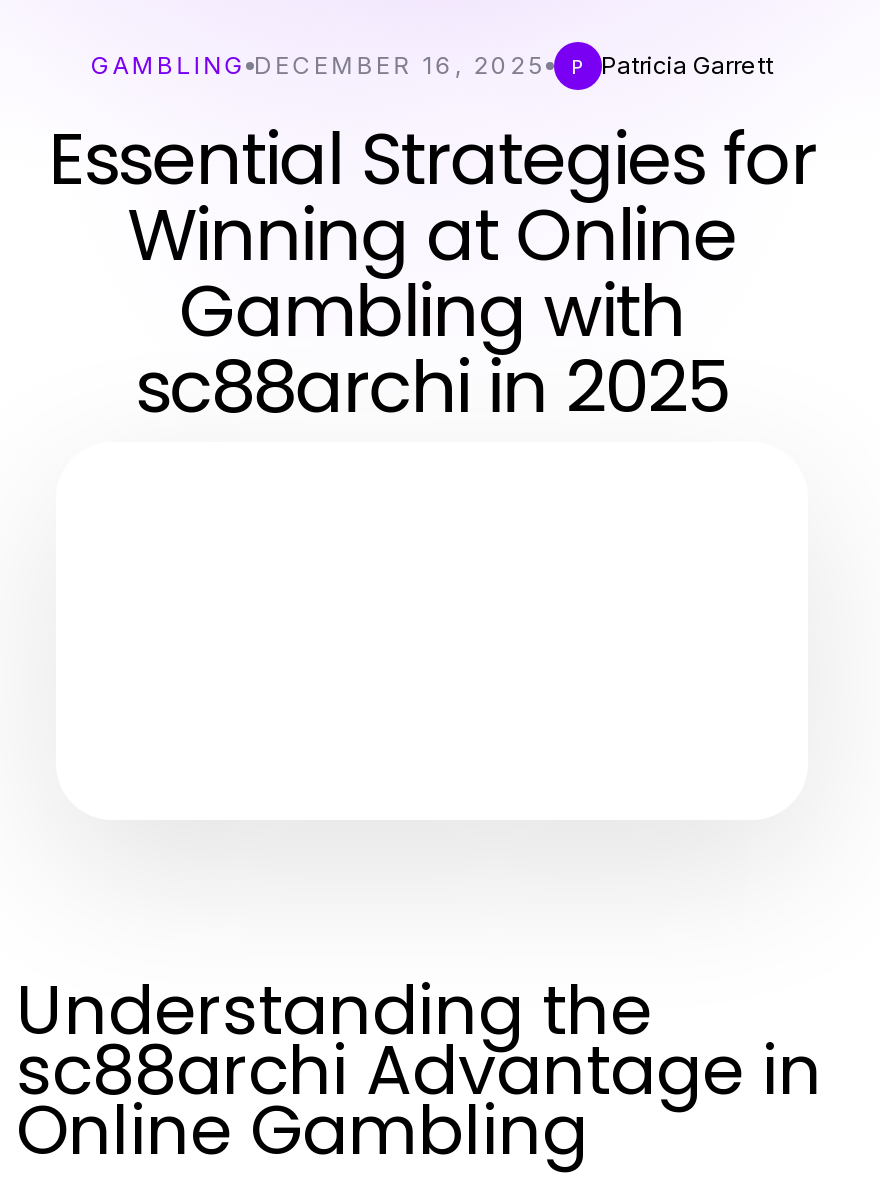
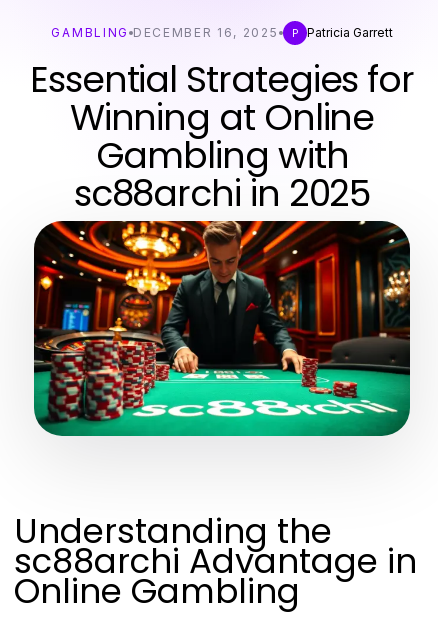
none -> [33,220,411,437] [image]

